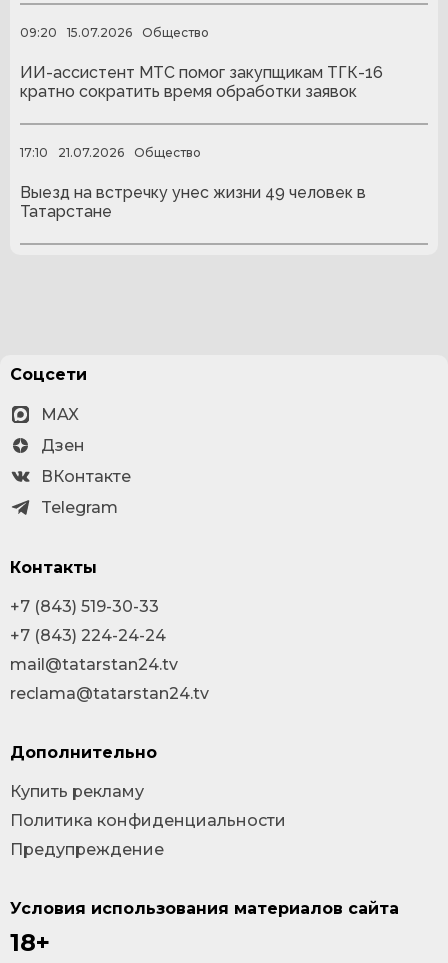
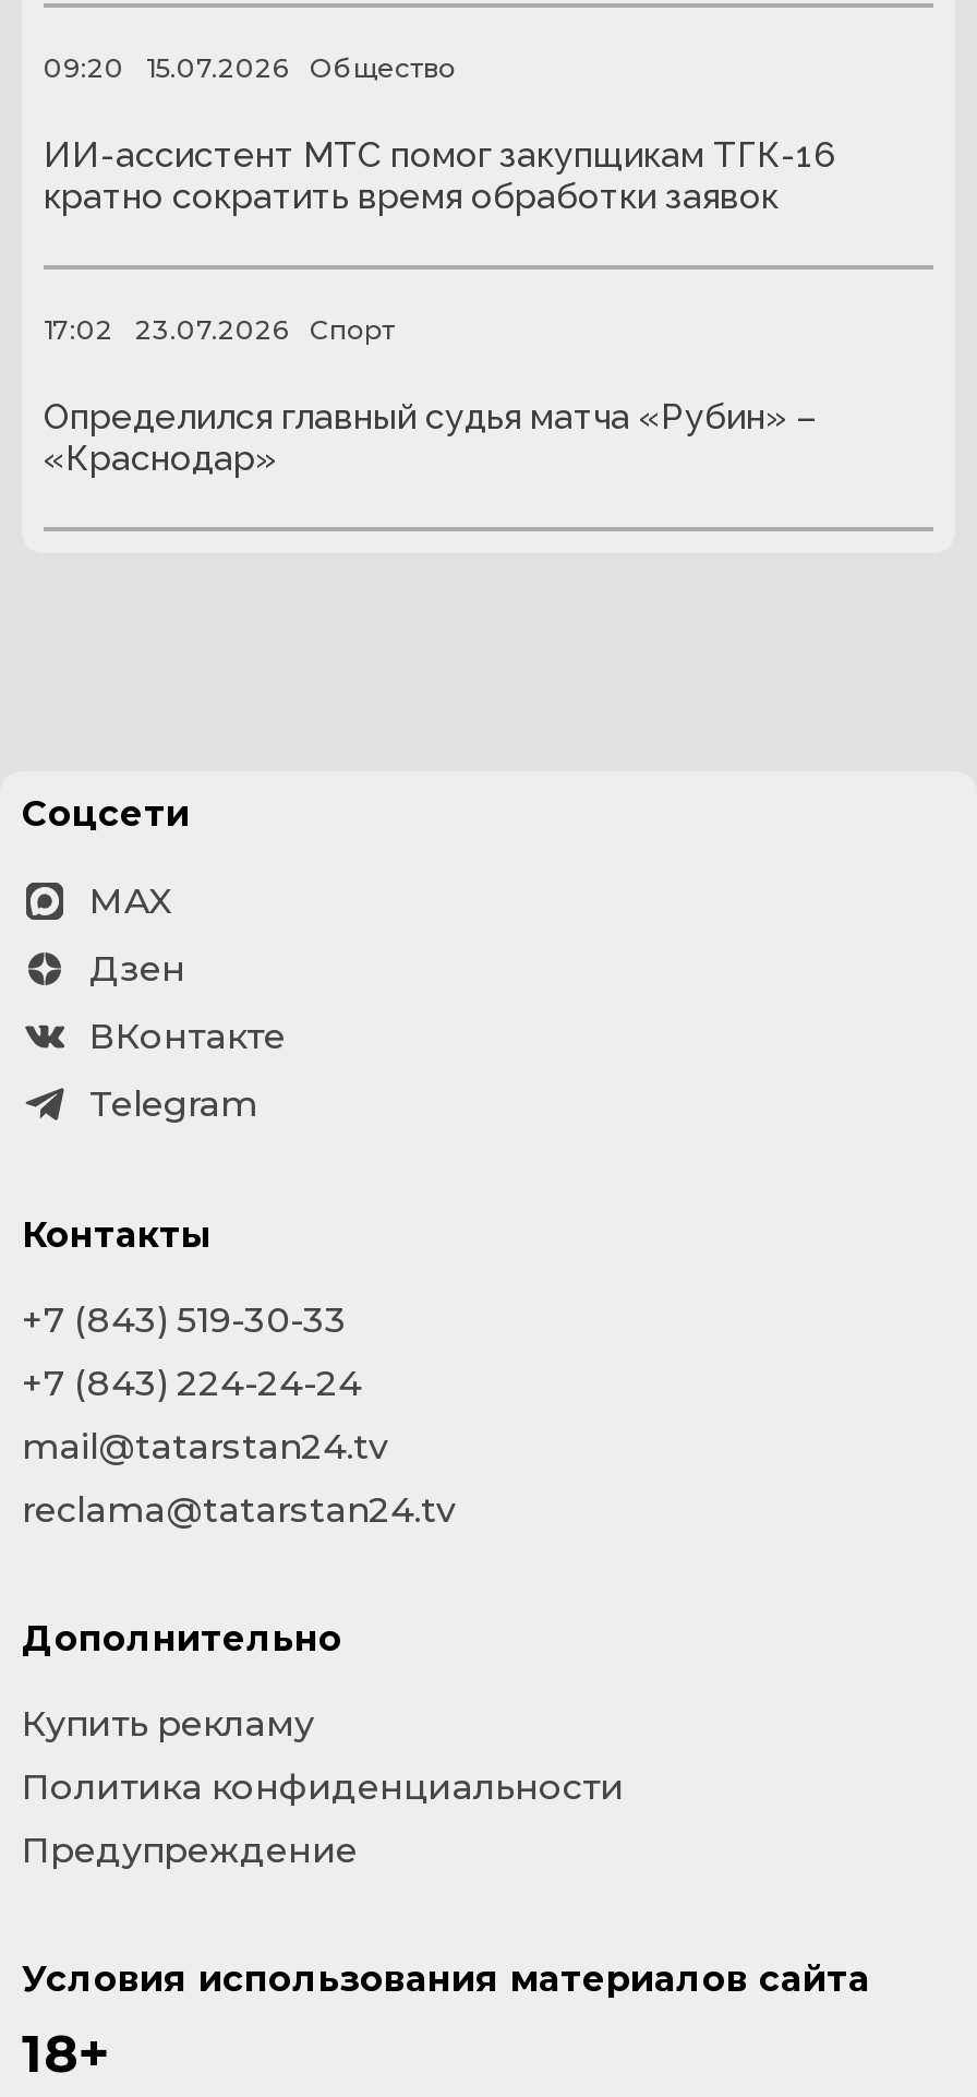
[20,145,201,160] 17:10 | 21.07.2026 | Общество -> [44,314,395,347] 17:02 | 23.07.2026 | Спорт
[20,183,366,221] Выезд на встречку унес жизни 49 человек в | Татарстане -> [44,396,816,479] Определился главный судья матча «Рубин» – | «Краснодар»

